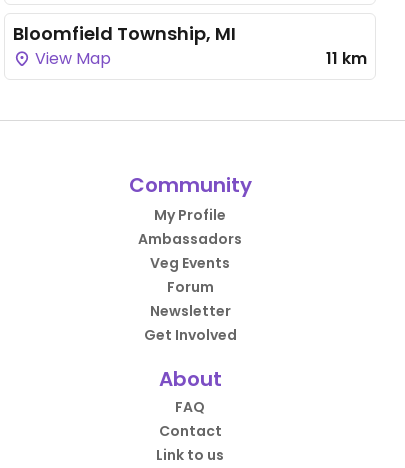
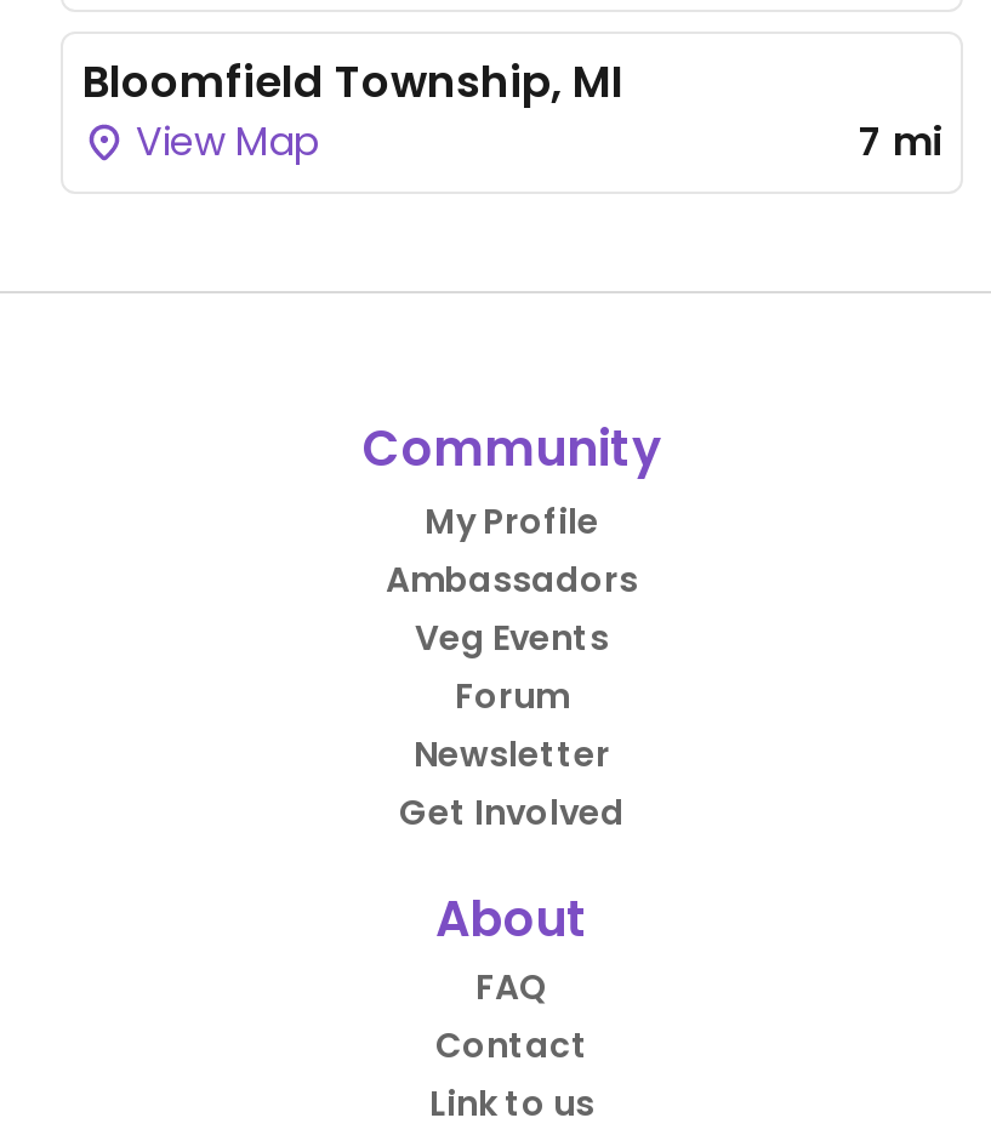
[326,47,367,70] 11 km -> [859,114,941,170] 7 mi

